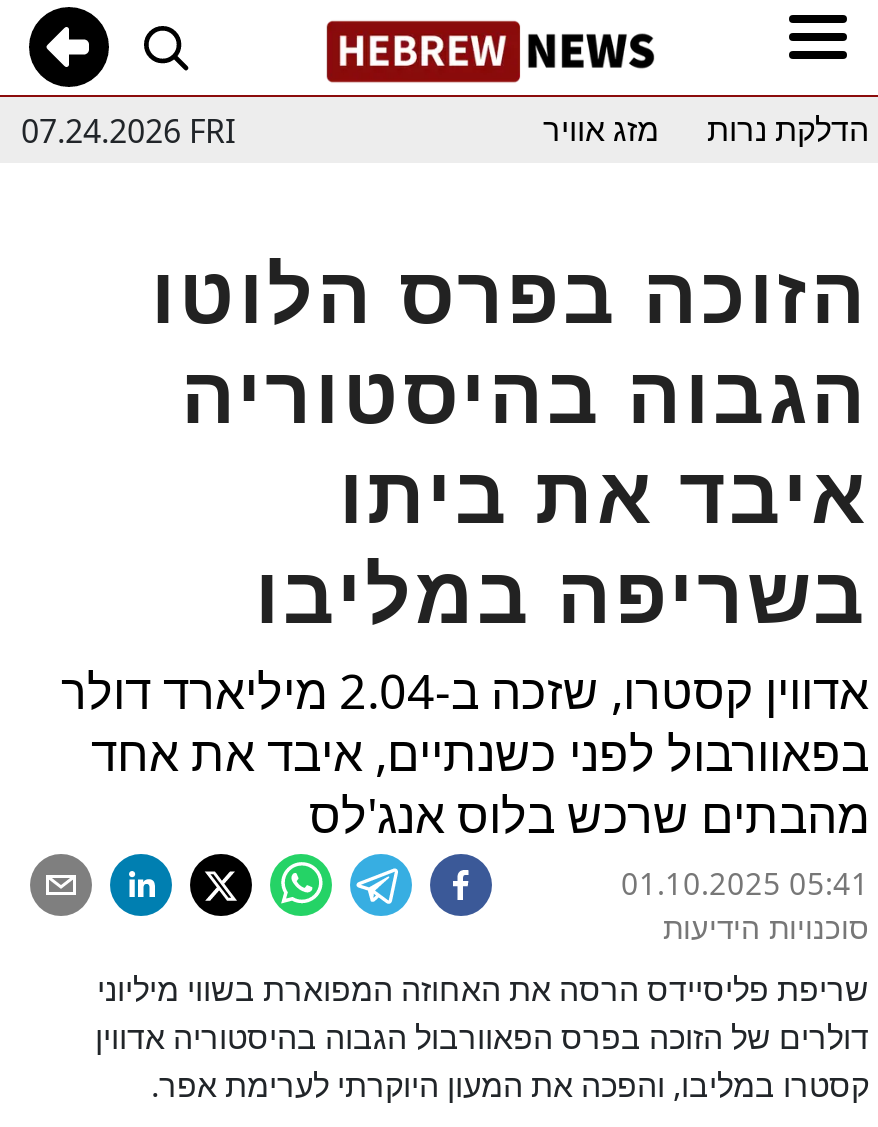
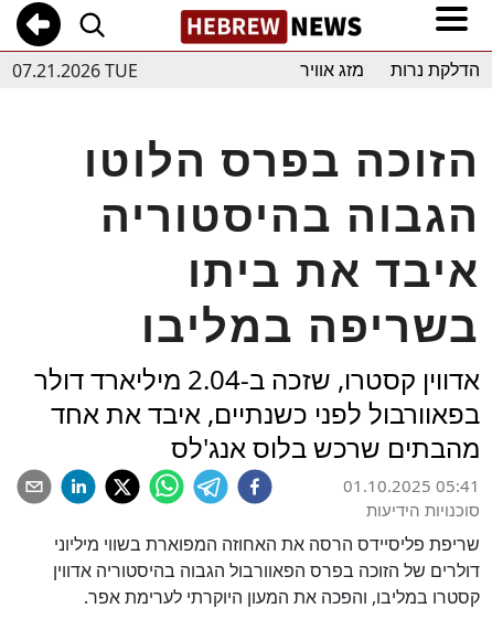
[21,108,235,152] 07.24.2026 FRI -> [12,58,138,82] 07.21.2026 TUE

